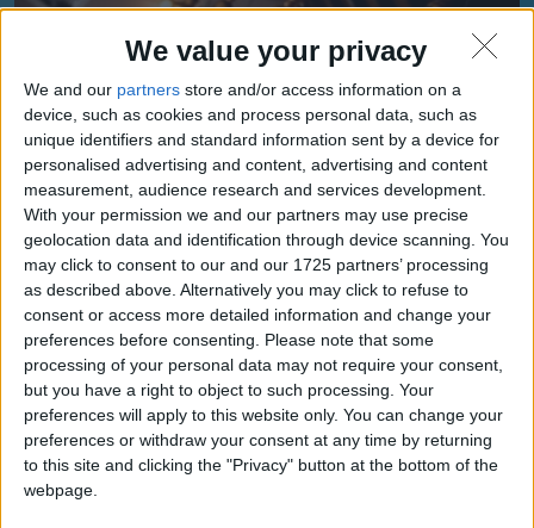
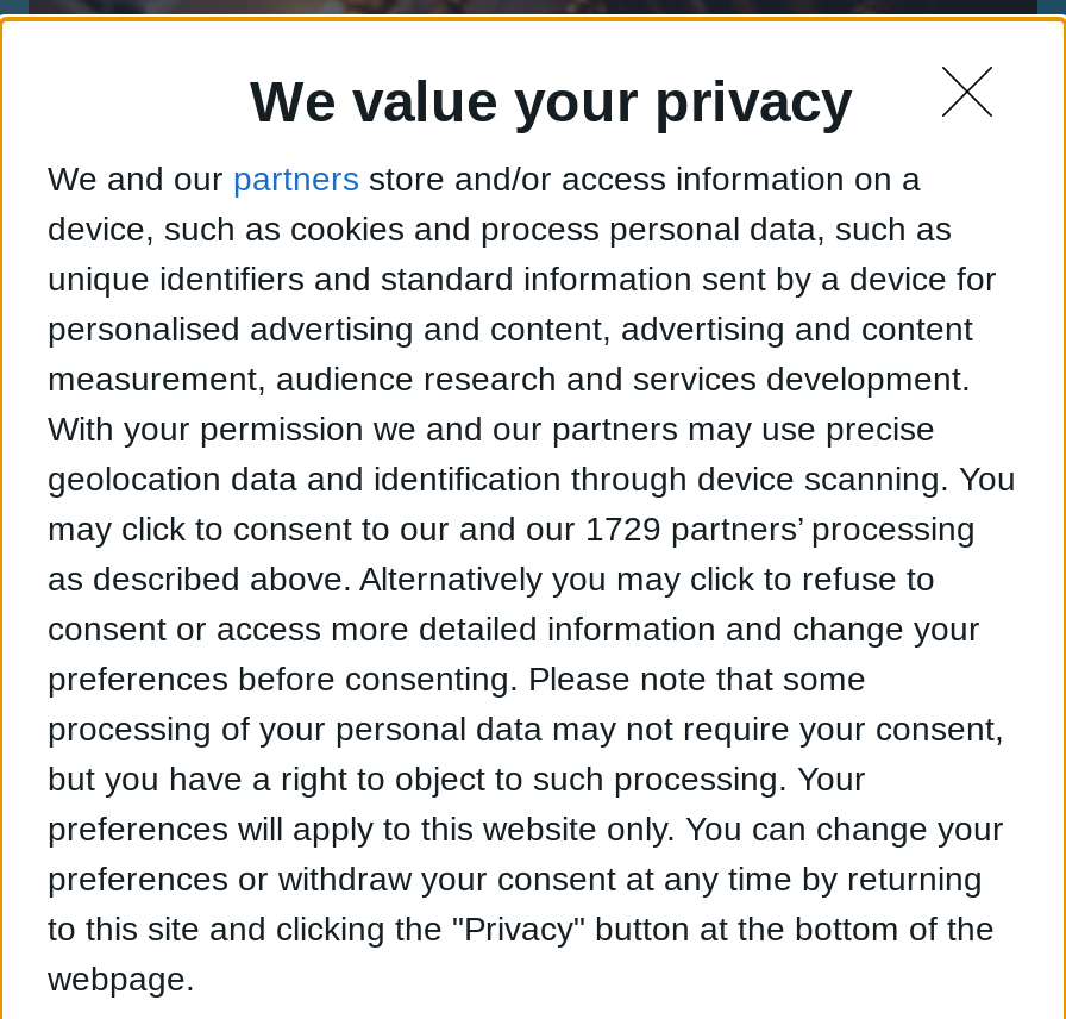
[24,255,489,274] may click to consent to our and our 1725 partners’ processing -> [48,509,976,547] may click to consent to our and our 1729 partners’ processing

